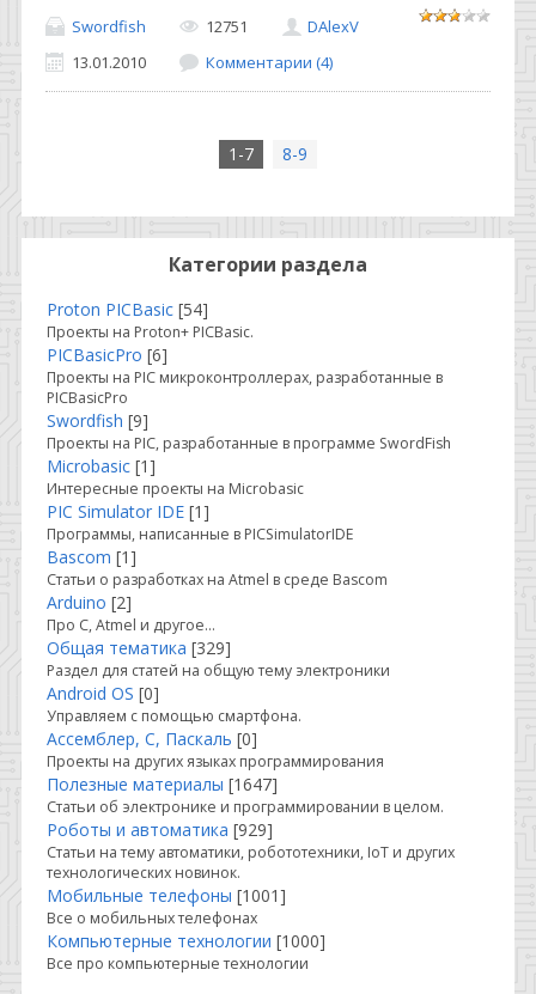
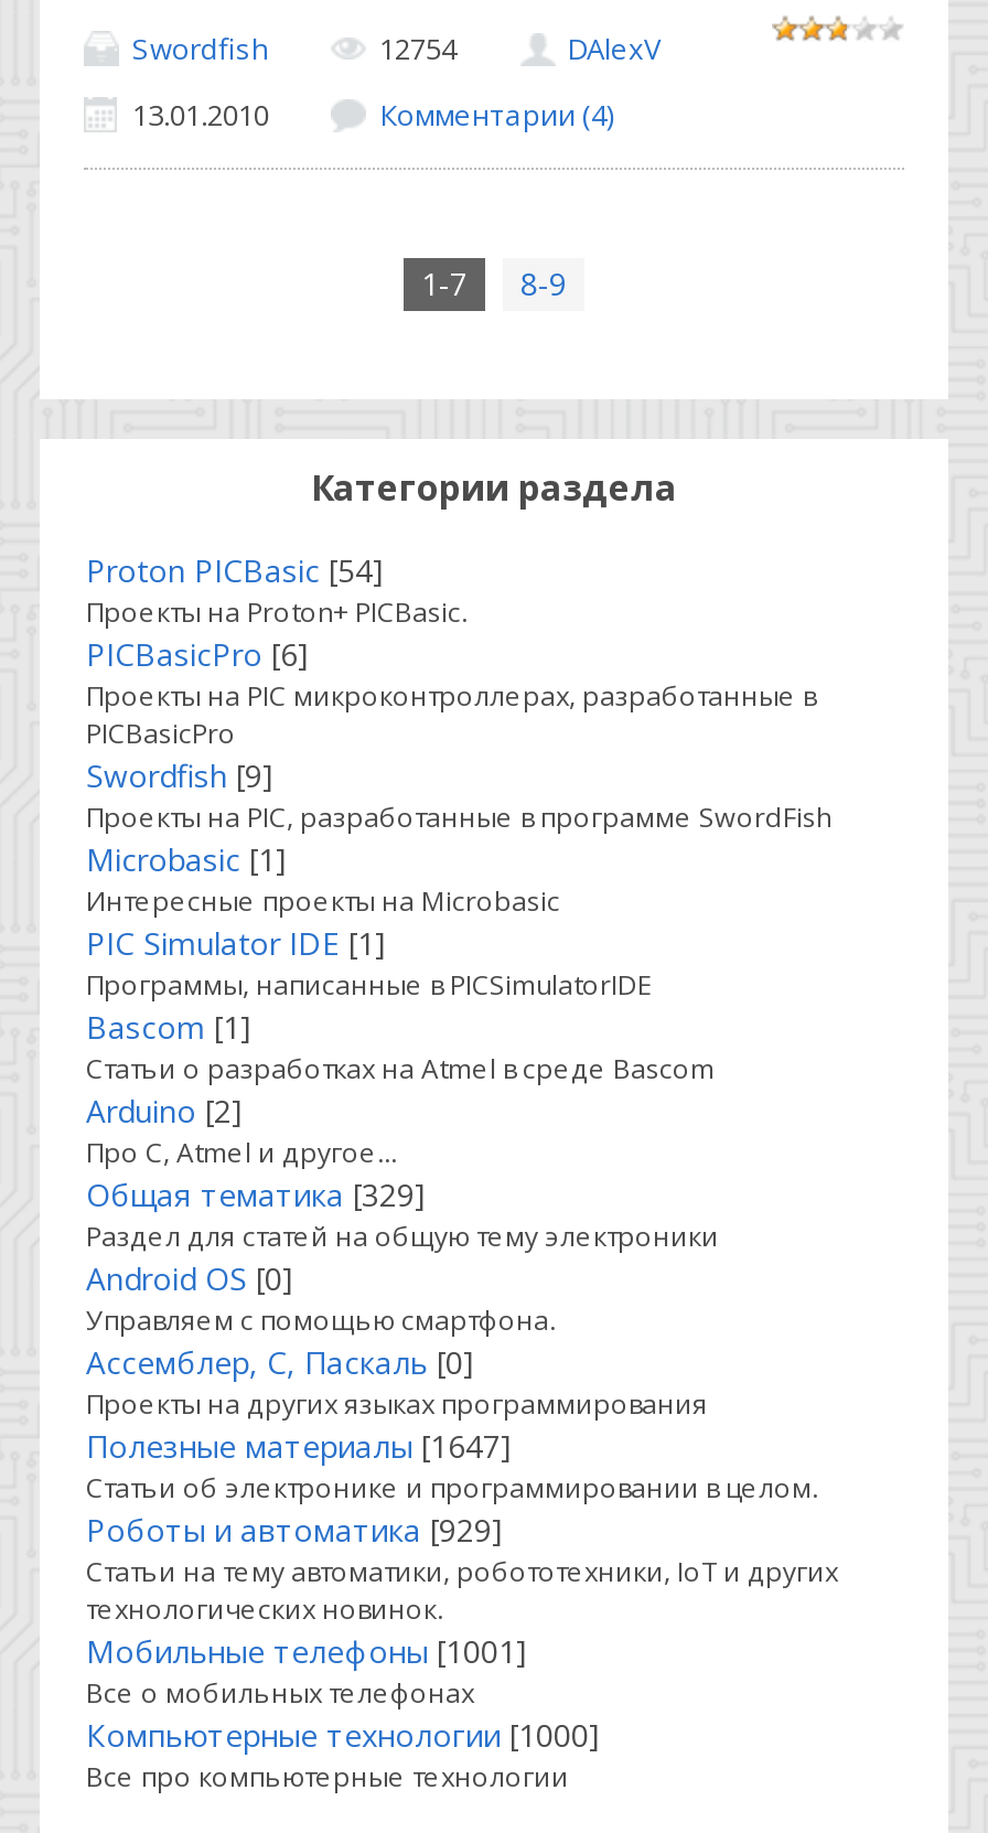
[206,16,248,37] 12751 -> [379,29,457,68] 12754

